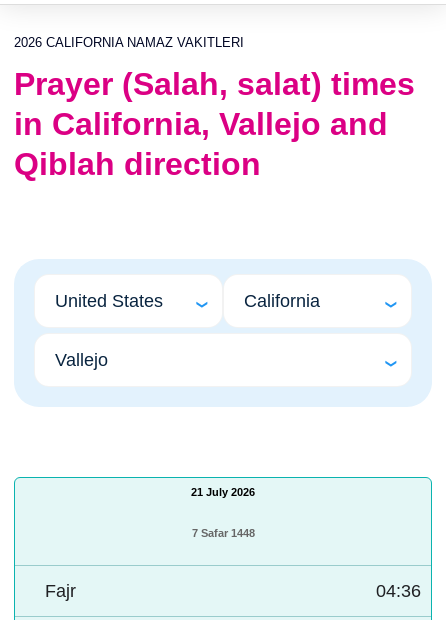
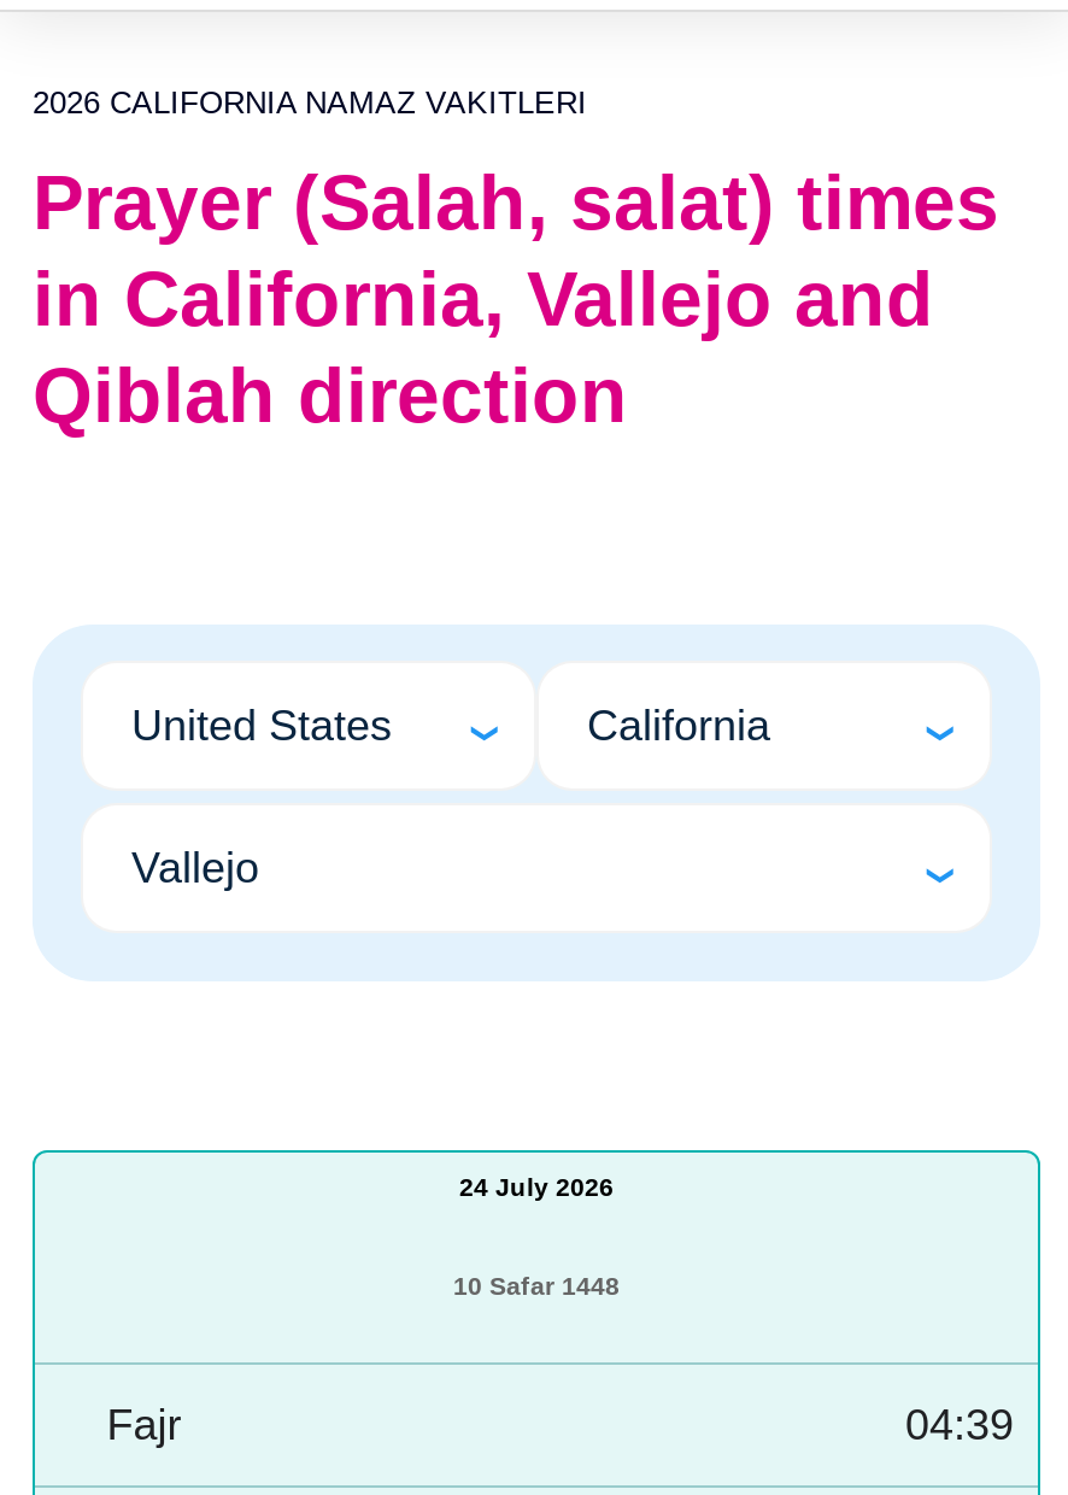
[191,486,255,498] 21 July 2026 -> [459,1172,614,1201] 24 July 2026
[191,527,254,539] 7 Safar 1448 -> [453,1271,620,1300] 10 Safar 1448
[376,581,421,601] 04:36 -> [905,1401,1014,1449] 04:39

